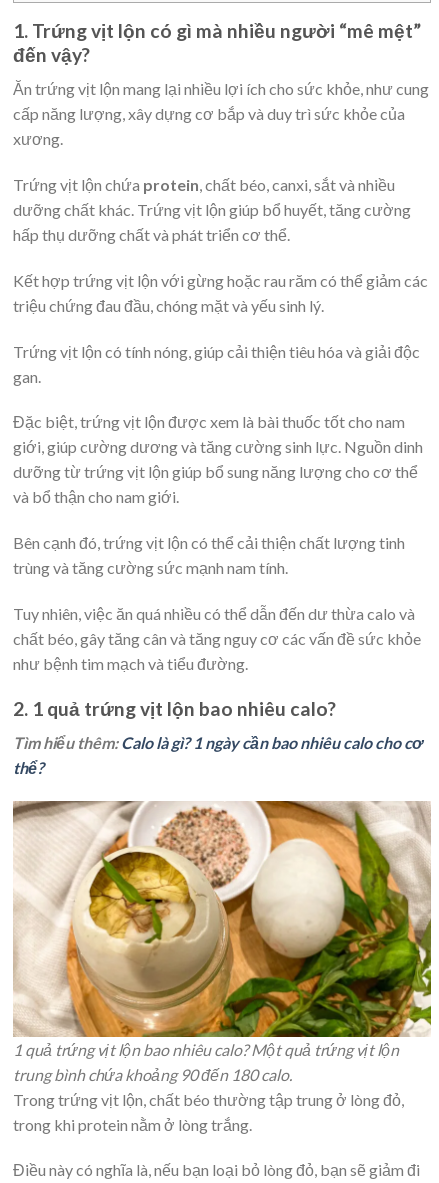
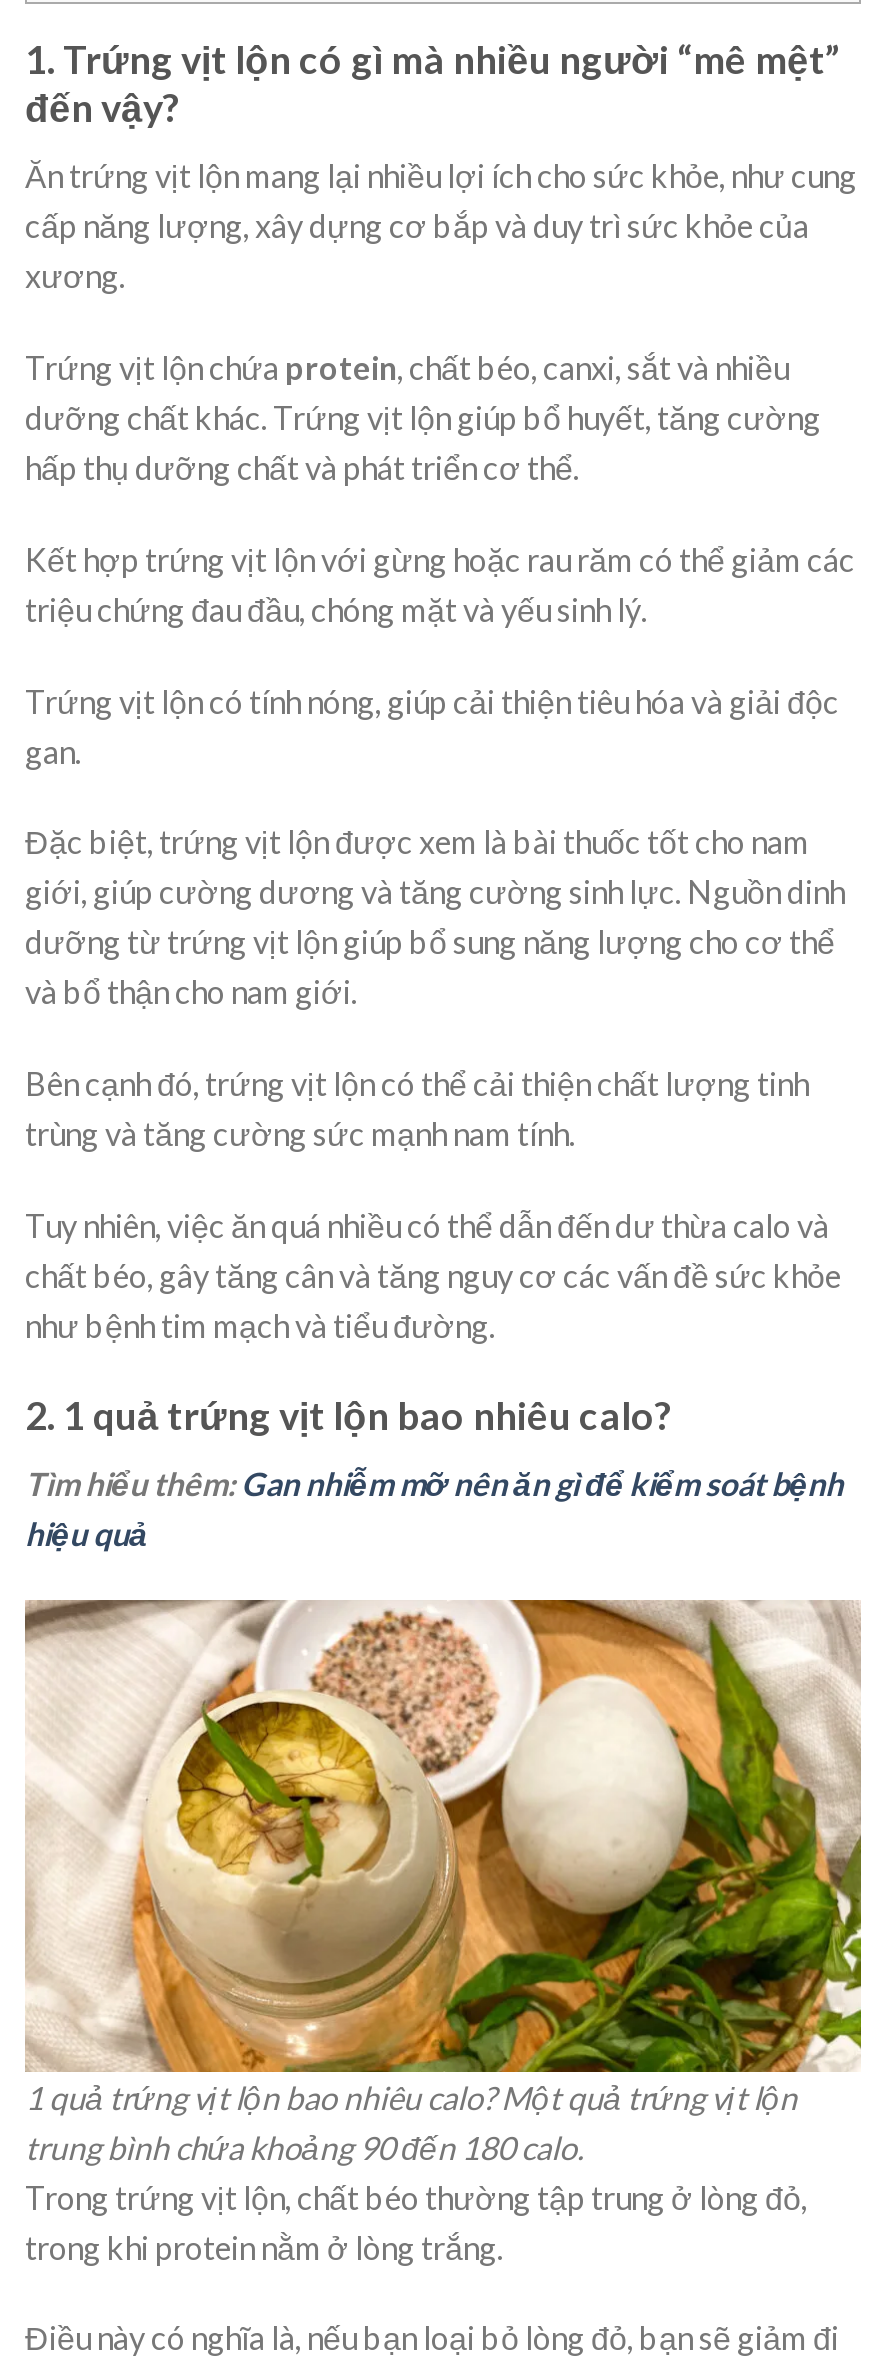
[13,733,423,777] Tìm hiểu thêm: Calo là gì? 1 ngày cần bao nhiêu calo cho cơ | thể? -> [25,1465,843,1553] Tìm hiểu thêm: Gan nhiễm mỡ nên ăn gì để kiểm soát bệnh | hiệu quả

